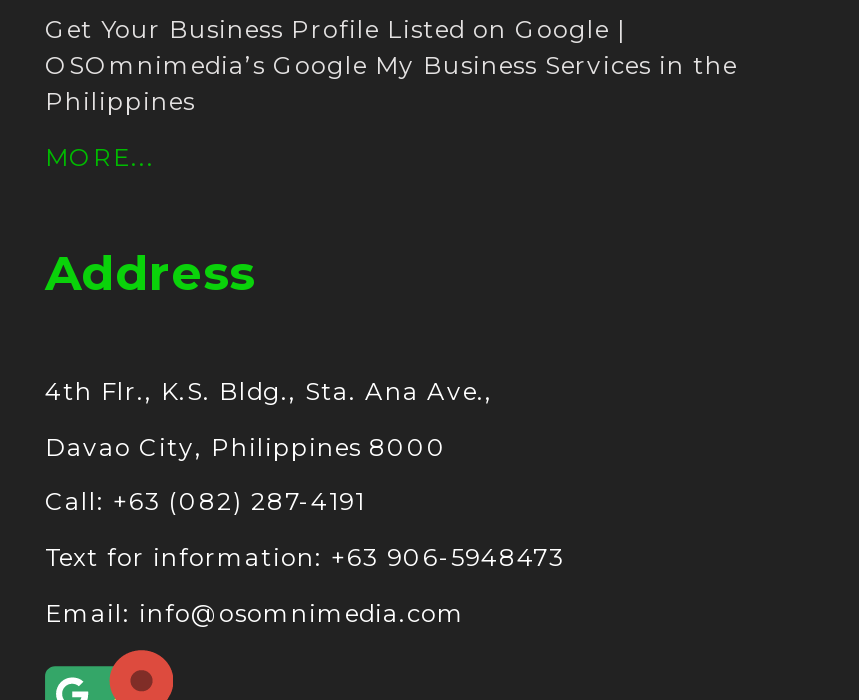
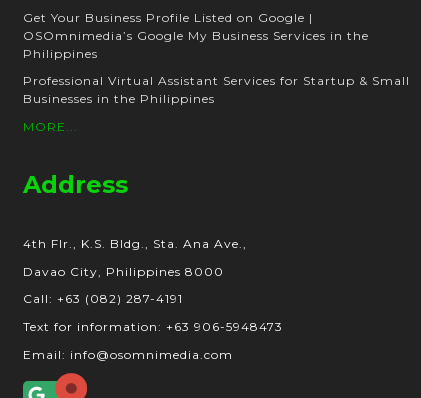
none -> [23,73,410,106] Professional Virtual Assistant Services for Startup & Small | Businesses in the Philippines

